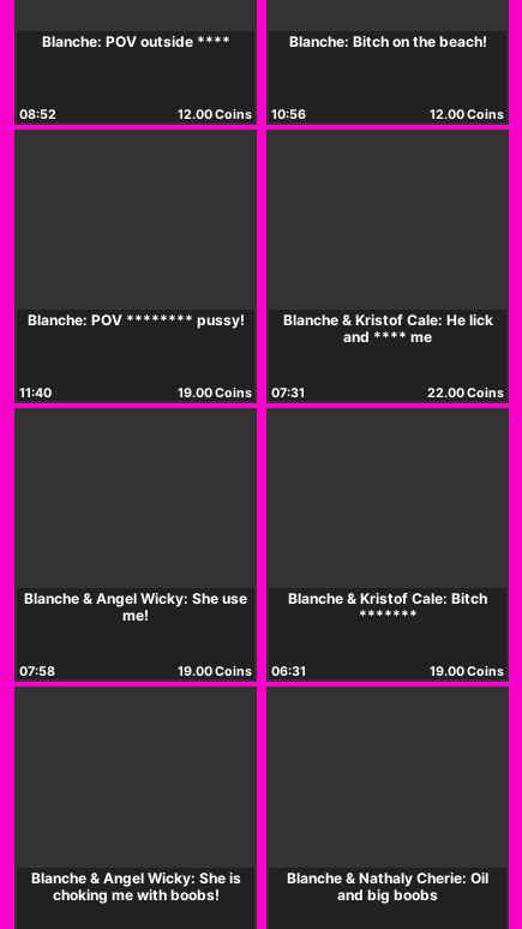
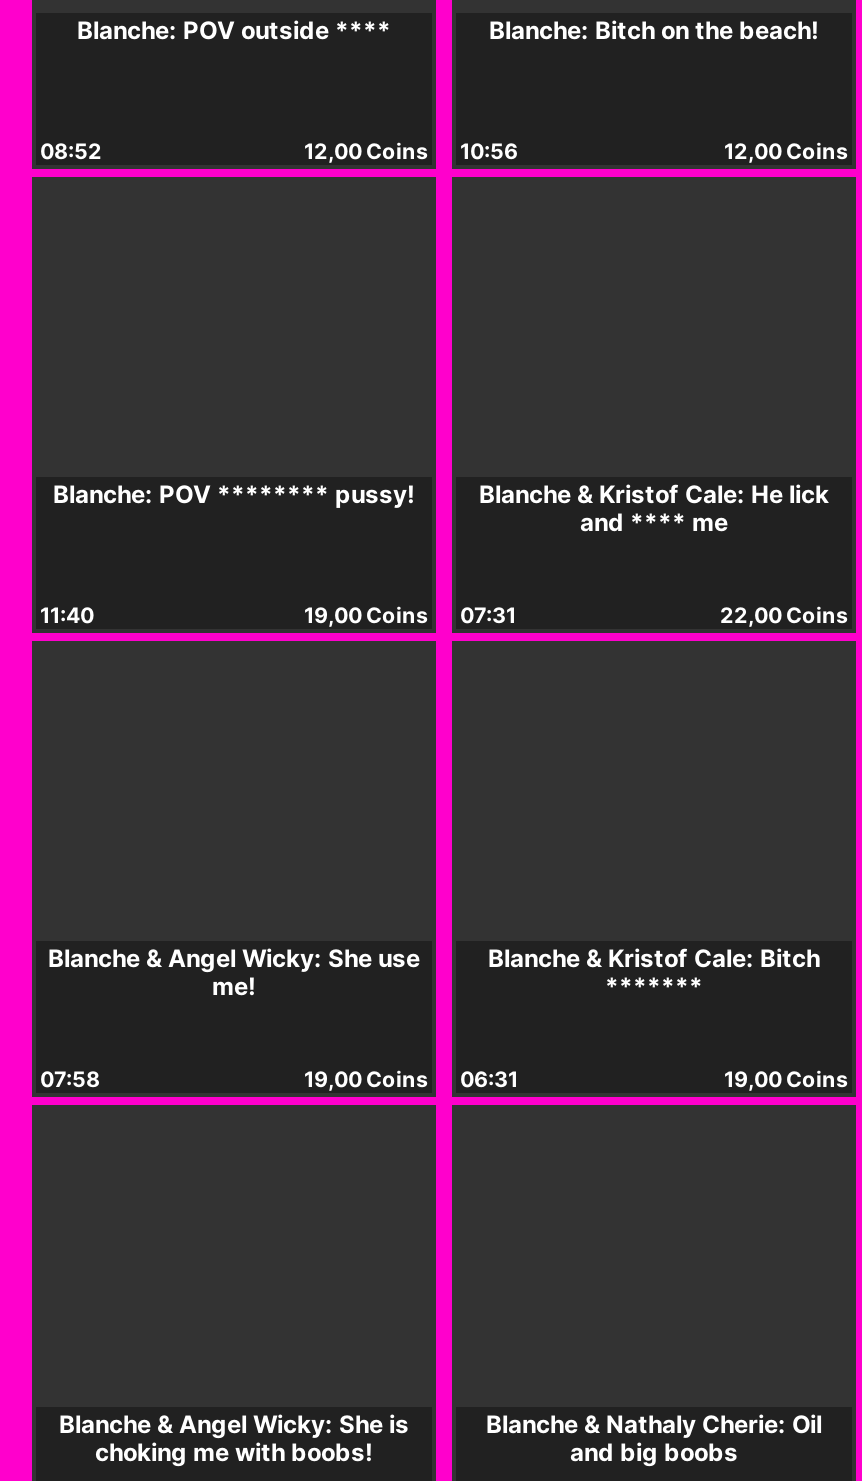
[178,107,306,122] 12.00 Coins 10:56 -> [304,139,518,165] 12,00 Coins 10:56
[430,107,504,122] 12.00 Coins -> [724,139,848,165] 12,00 Coins
[178,385,305,401] 19.00 Coins 07:31 -> [304,603,516,629] 19,00 Coins 07:31
[427,385,504,401] 22.00 Coins -> [720,603,848,629] 22,00 Coins
[178,664,306,679] 19.00 Coins 06:31 -> [304,1067,518,1093] 19,00 Coins 06:31
[430,664,504,679] 19.00 Coins -> [724,1067,848,1093] 19,00 Coins

